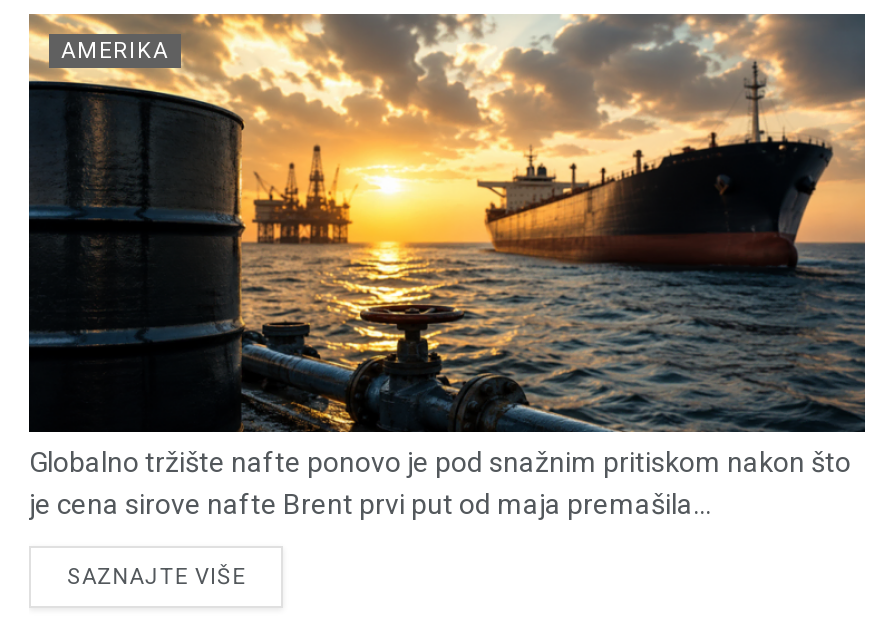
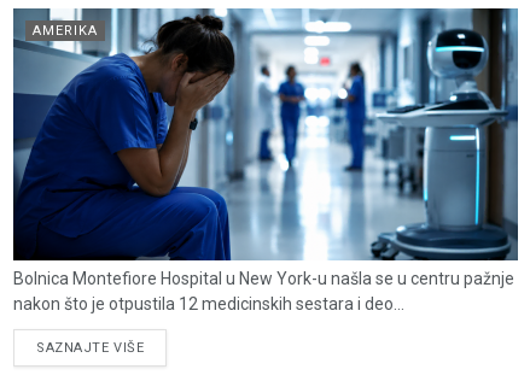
[27,13,867,519] [image] | Globalno tržište nafte ponovo je pod snažnim pritiskom nakon što | je cena sirove nafte Brent prvi put od maja premašila... -> [12,7,519,314] [image] | Bolnica Montefiore Hospital u New York-u našla se u centru pažnje | nakon što je otpustila 12 medicinskih sestara i deo...

